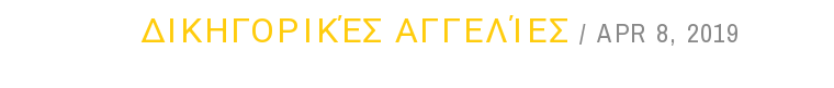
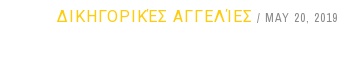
[140,10,740,51] ΔΙΚΗΓΟΡΙΚΈΣ ΑΓΓΕΛΊΕΣ APR 8, 2019 -> [56,7,337,26] ΔΙΚΗΓΟΡΙΚΈΣ ΑΓΓΕΛΊΕΣ MAY 20, 2019

